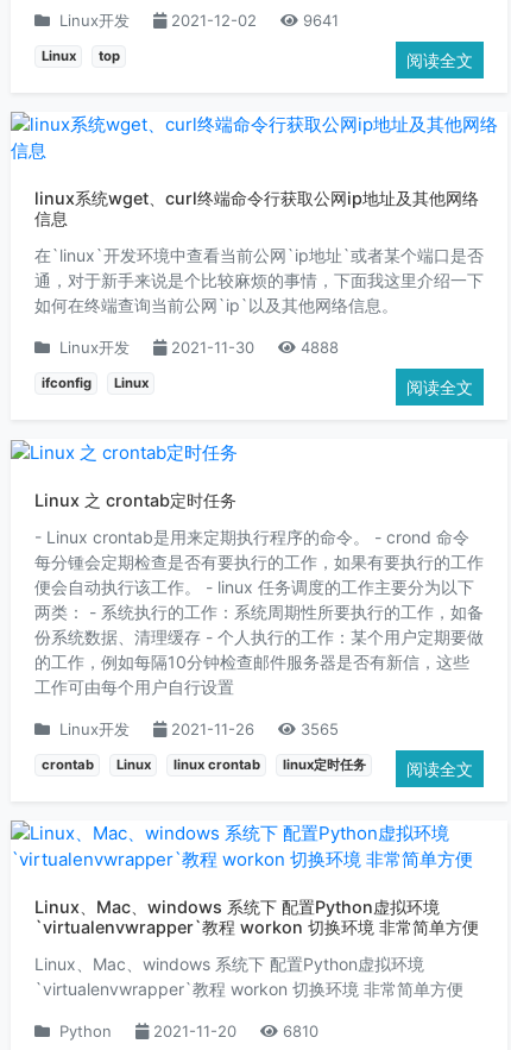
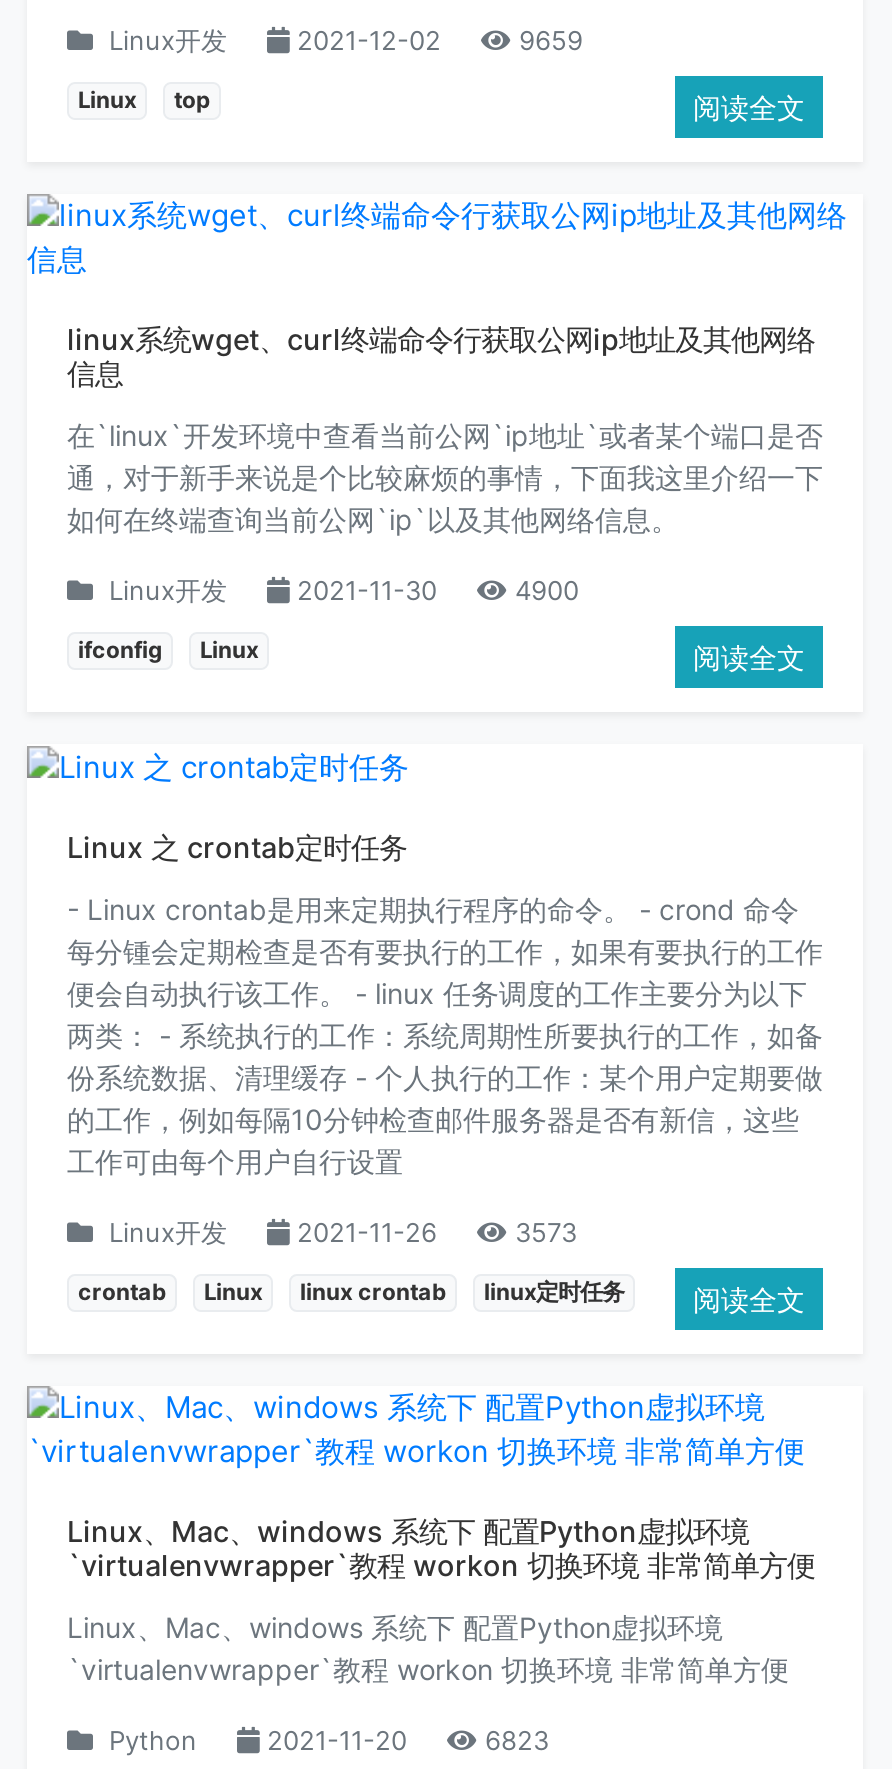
[303,11,339,30] 9641 -> [519,24,583,56] 9659
[301,338,339,357] 4888 -> [515,574,579,606] 4900
[301,719,339,738] 3565 -> [515,1216,577,1248] 3573
[283,1021,318,1040] 6810 -> [485,1724,549,1756] 6823

